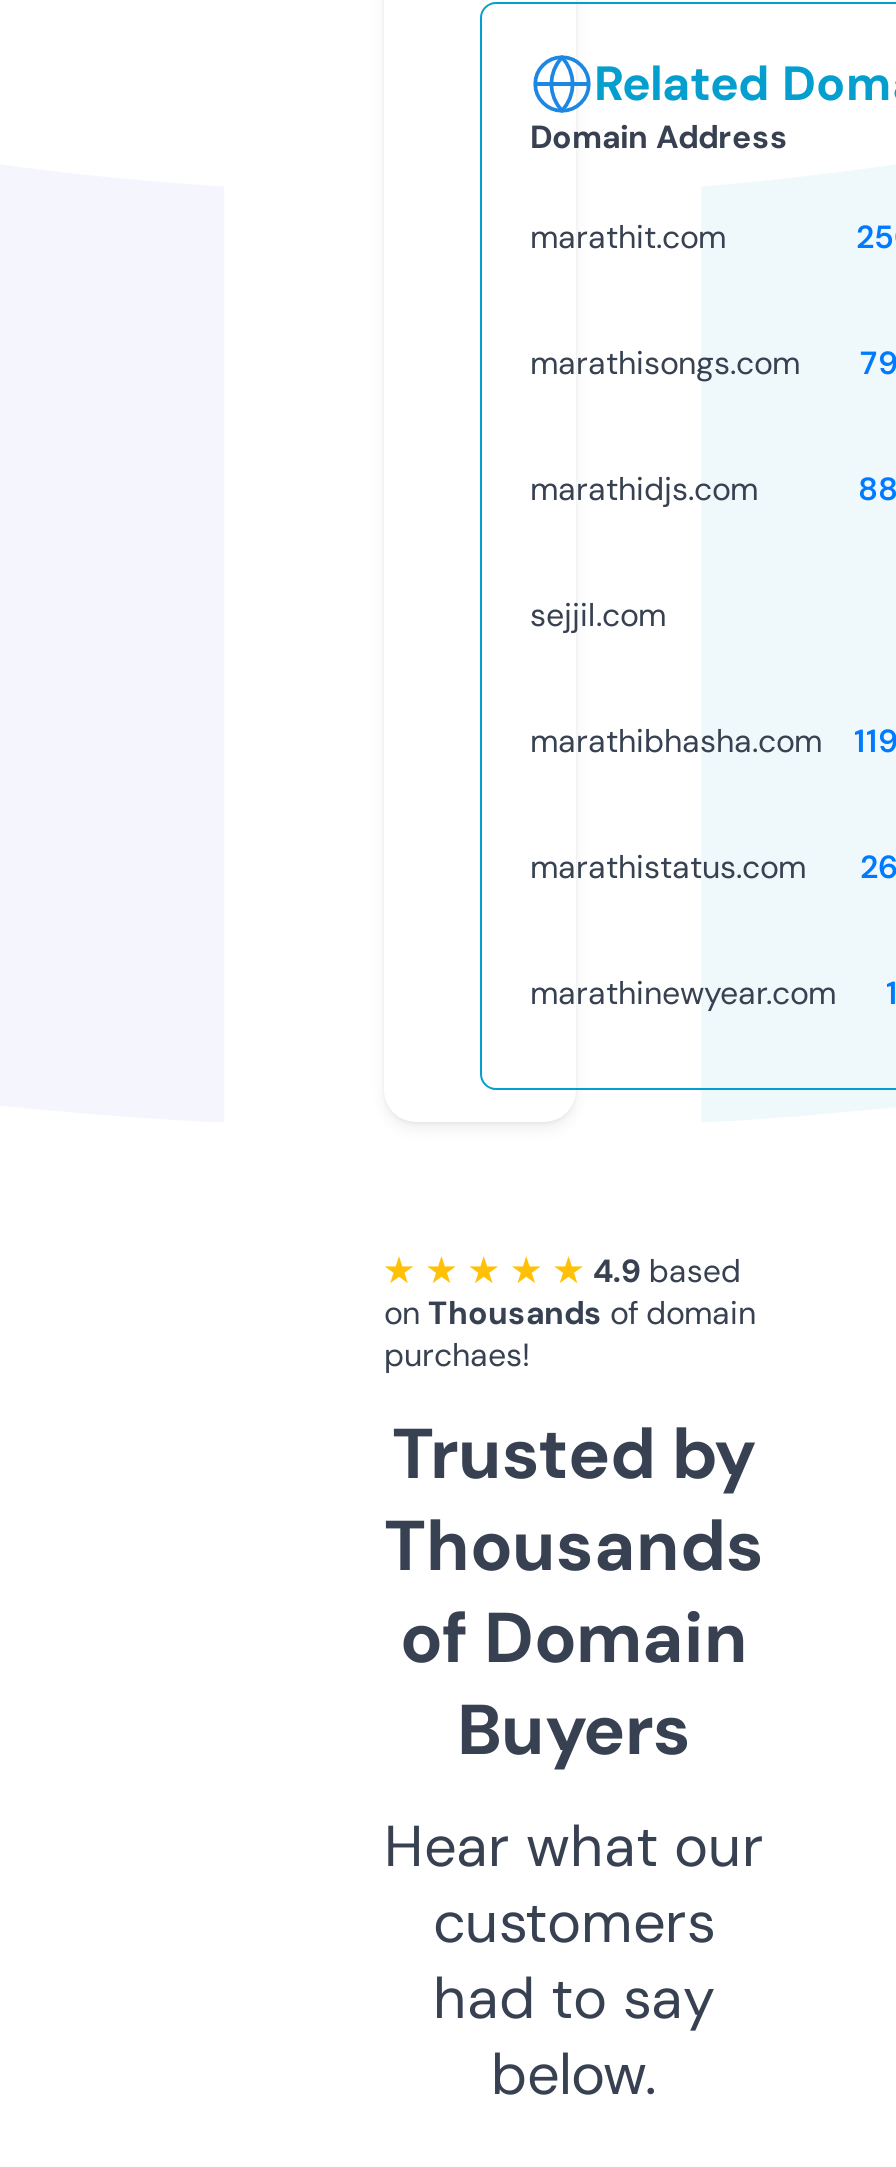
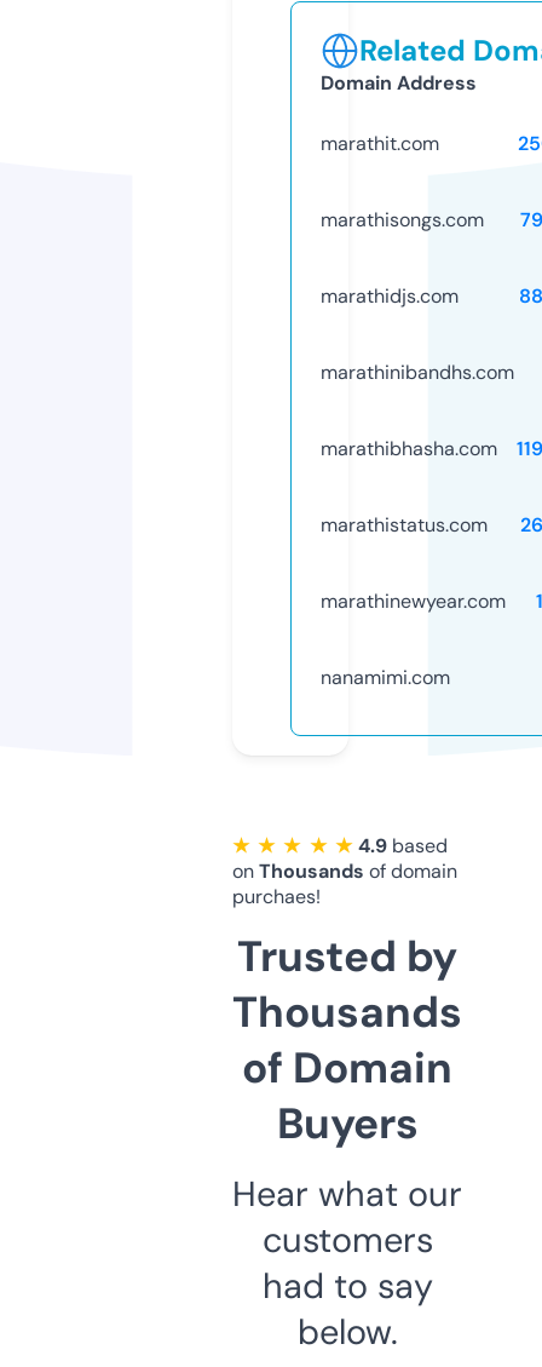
[530,594,666,636] sejjil.com -> [321,359,514,385] marathinibandhs.com
none -> [321,664,450,690] nanamimi.com

